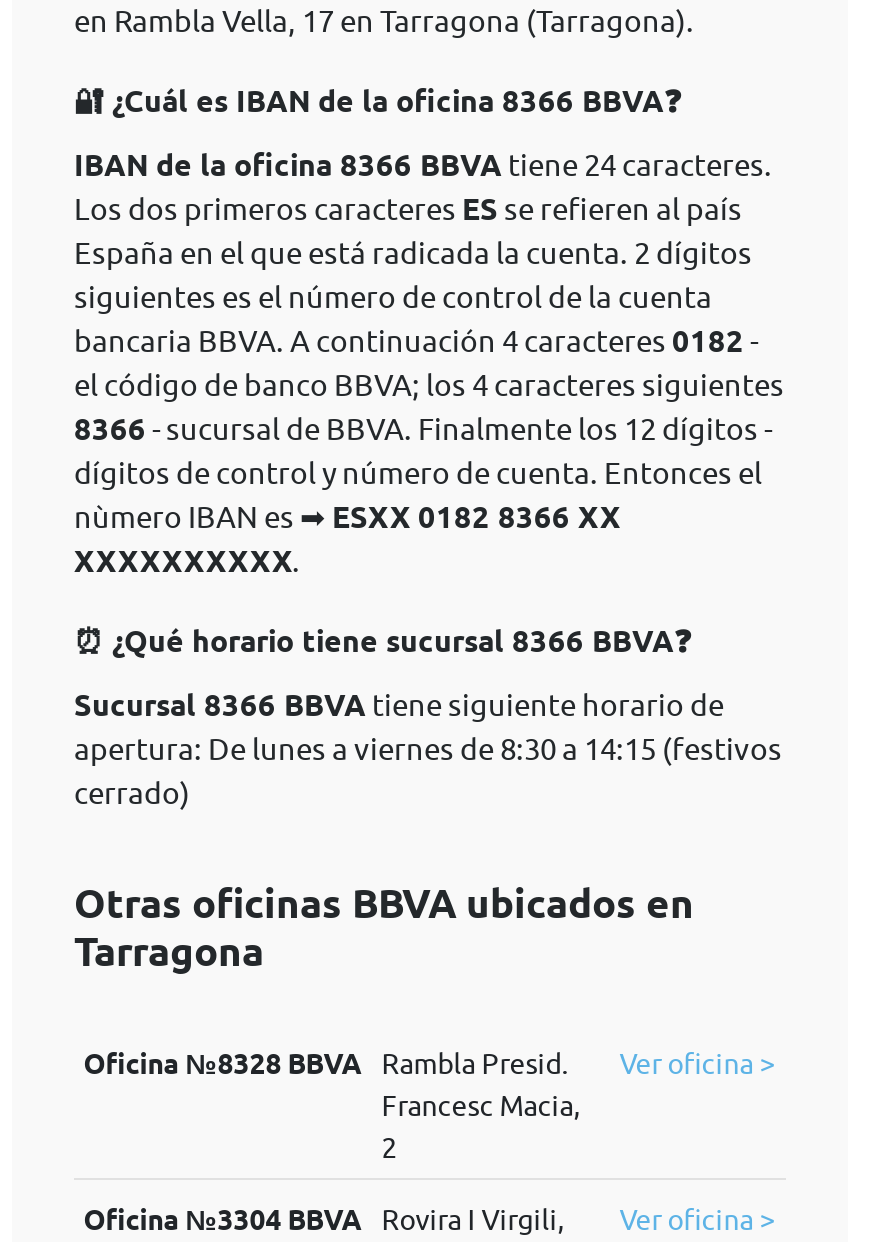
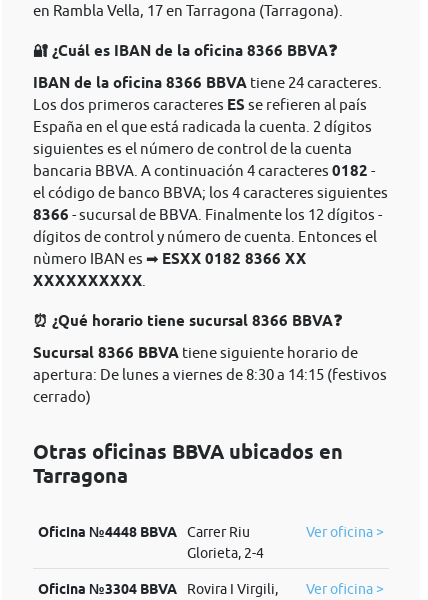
[84,1048,580,1164] Oficina №8328 BBVA | Rambla Presid. | Francesc Macia, | 2 -> [38,524,264,561] Oficina №4448 BBVA | Carrer Riu | Glorieta, 2-4

